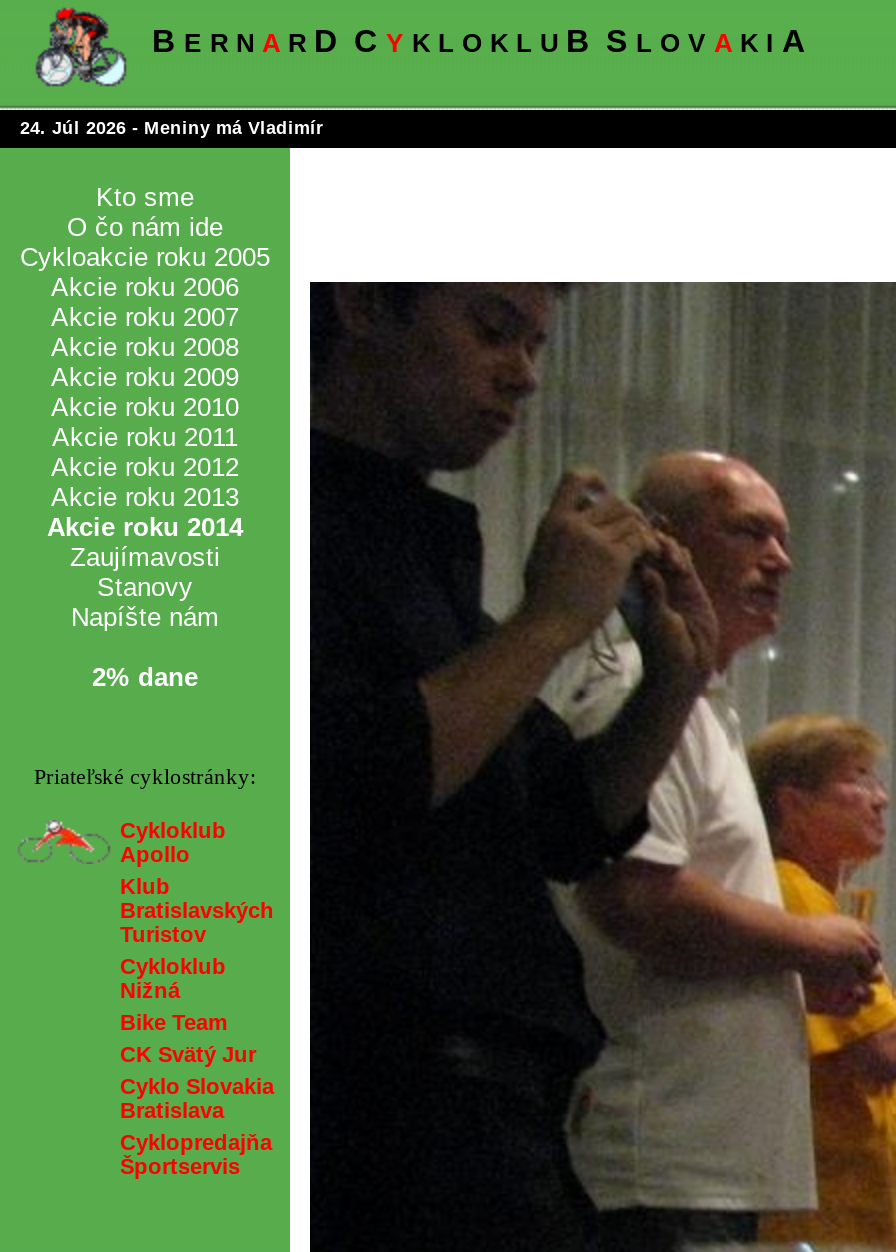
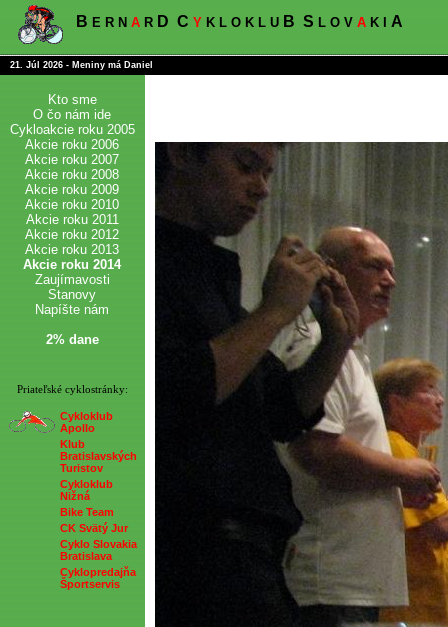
[20,118,324,138] 24. Júl 2026 - Meniny má Vladimír -> [10,60,153,70] 21. Júl 2026 - Meniny má Daniel

